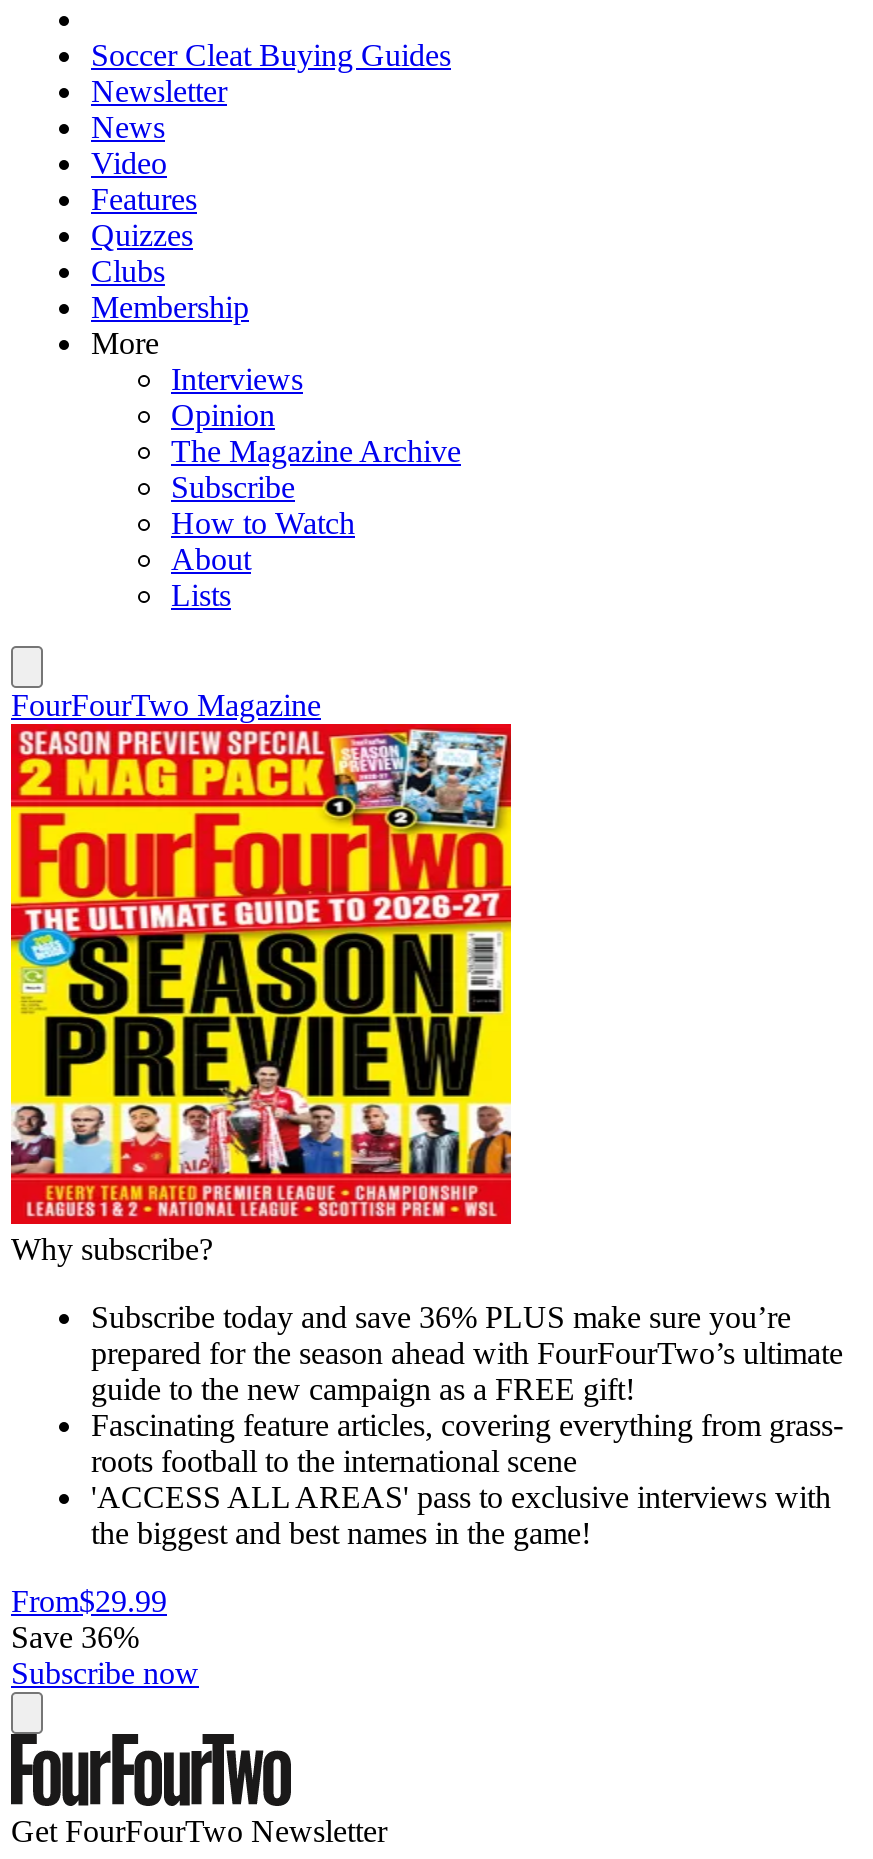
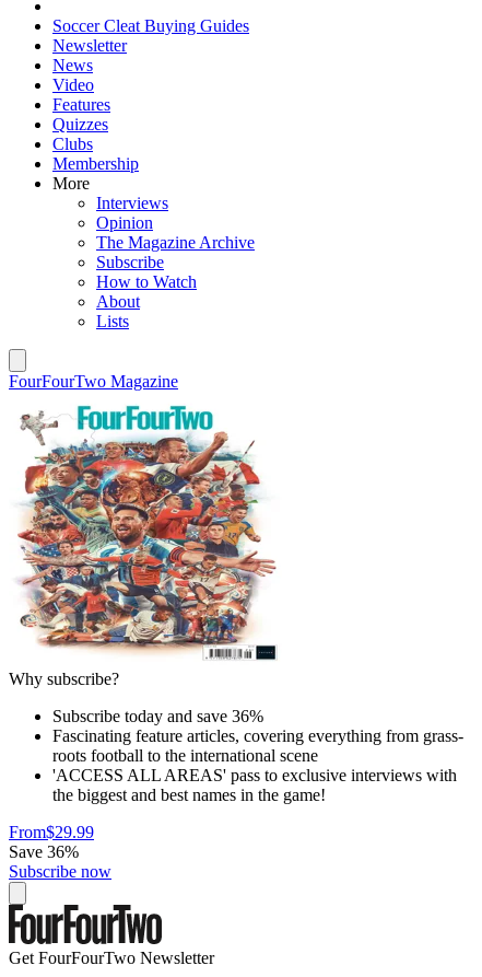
[9,722,843,1405] [image] | Subscribe today and save 36% PLUS make sure you’re | prepared for the season ahead with FourFourTwo’s ultimate | guide to the new campaign as a FREE gift! -> [9,392,282,725] [image] | Subscribe today and save 36%

